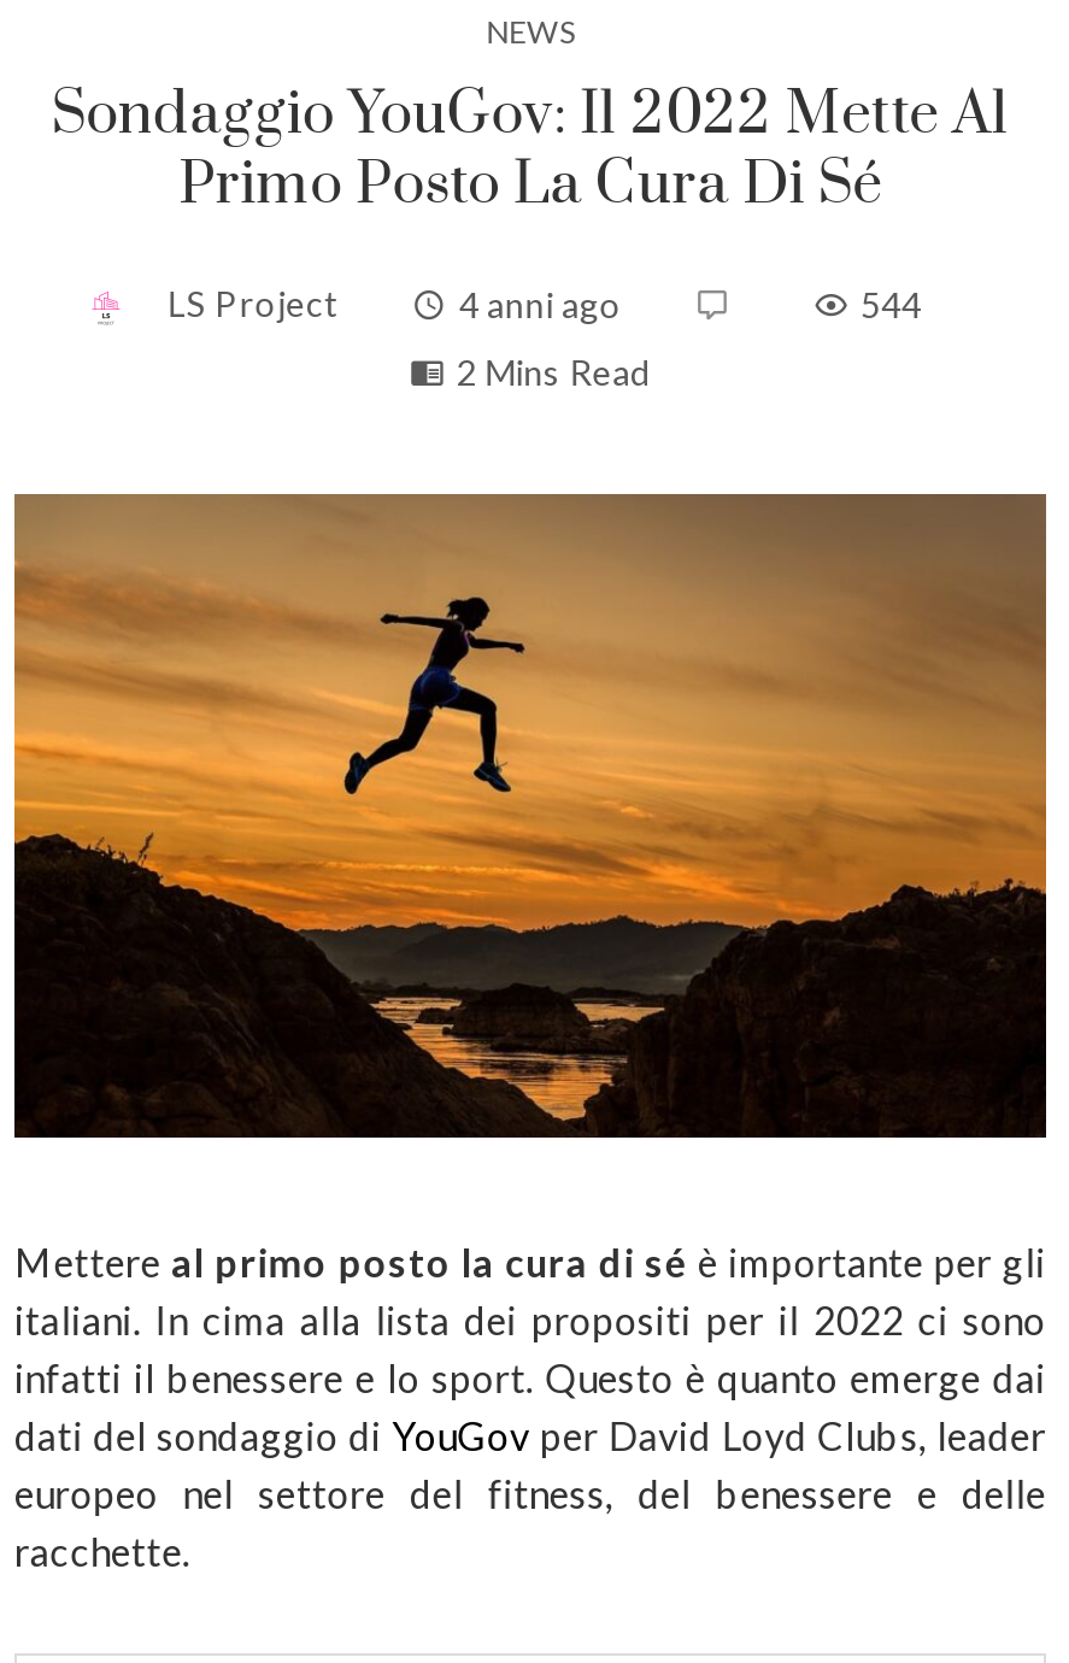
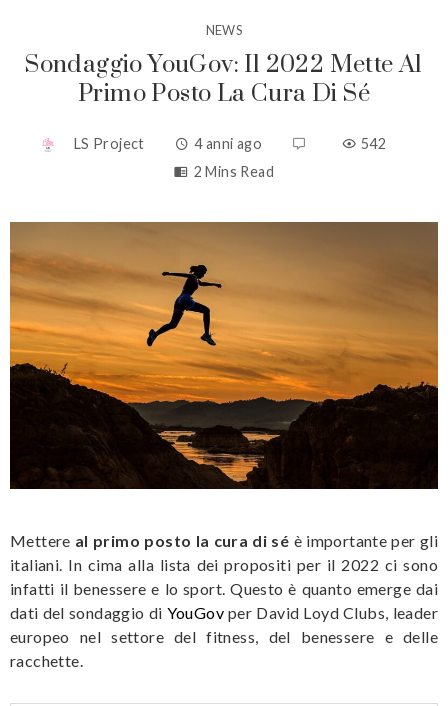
[861,283,921,324] 544 -> [361,134,386,151] 542

